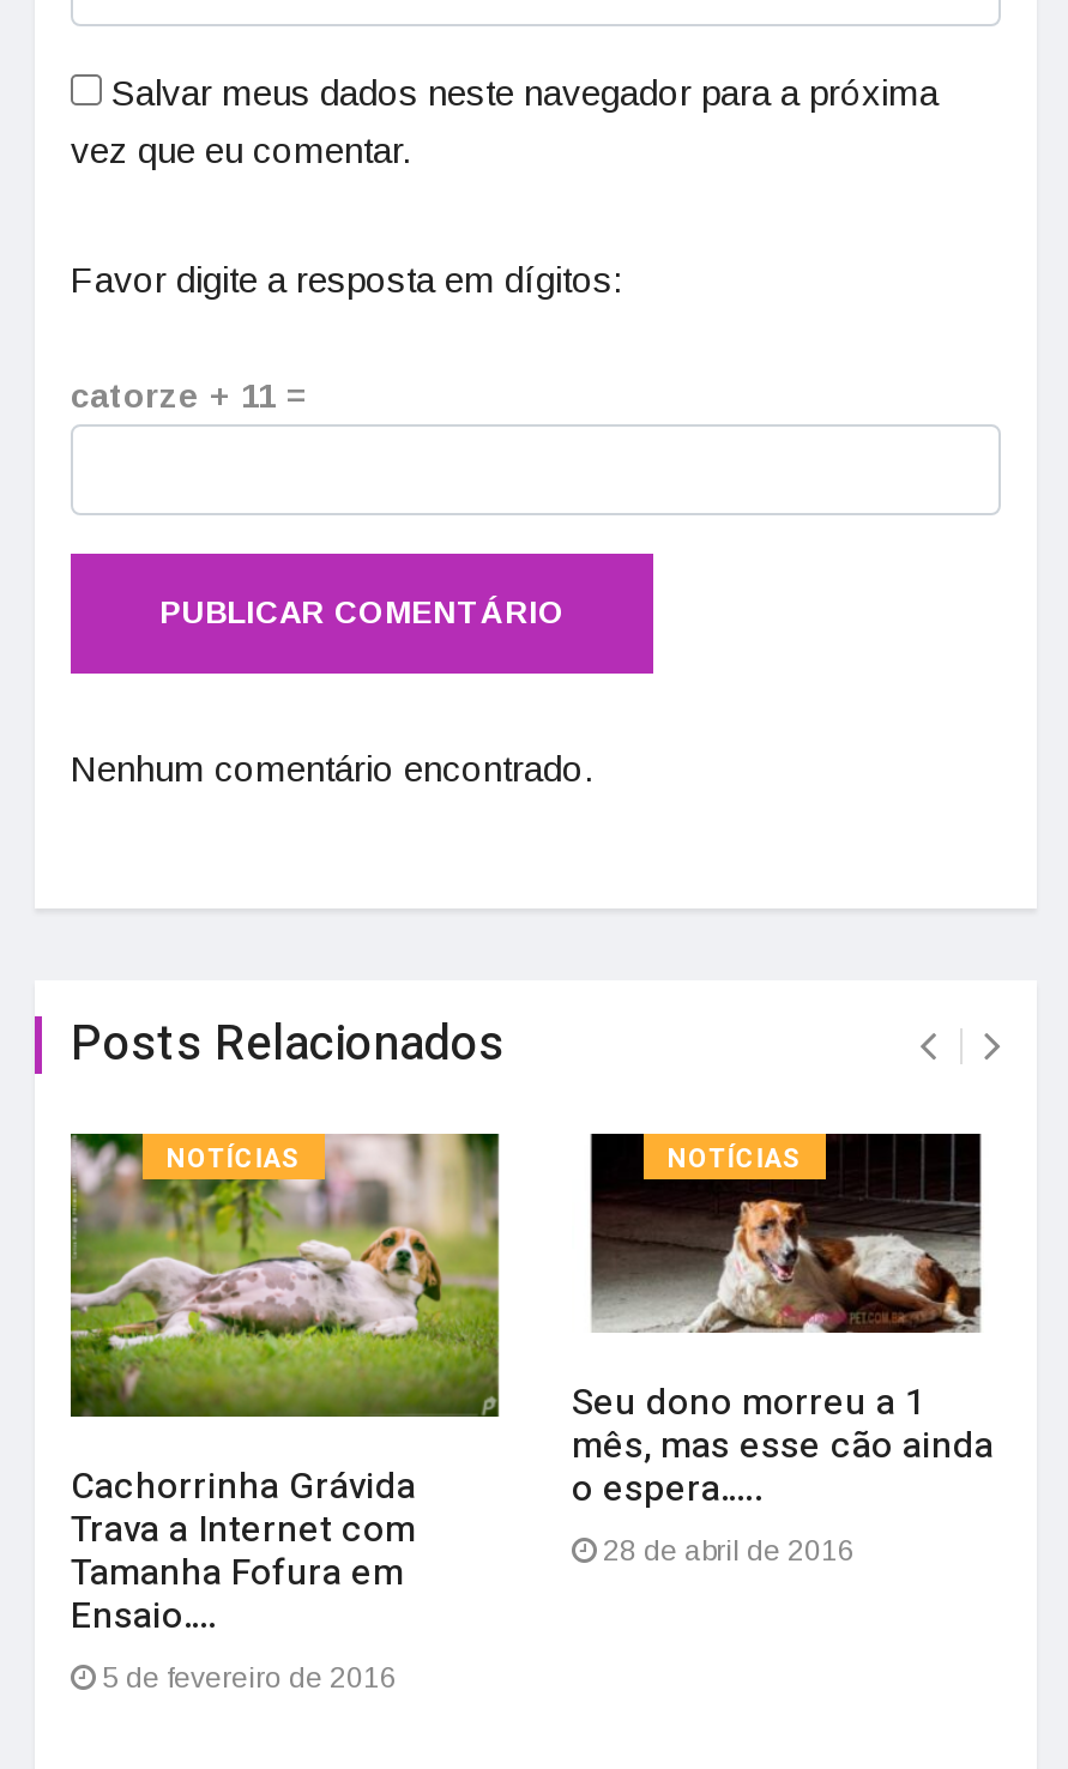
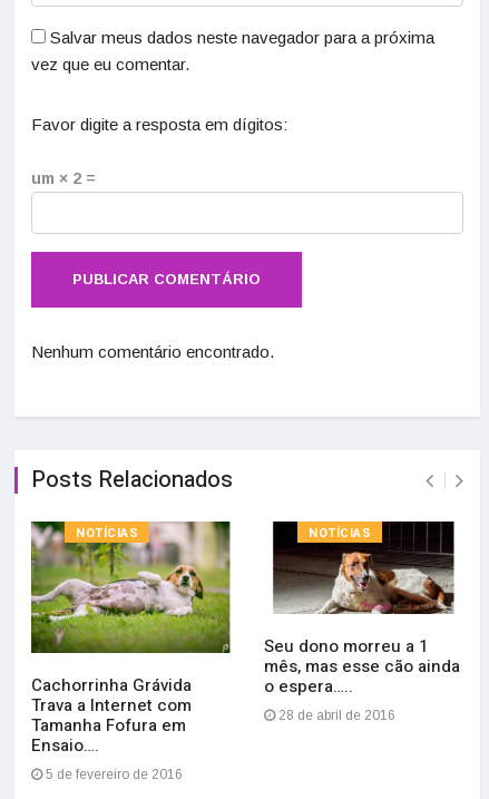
[71,376,308,415] catorze + 11 = -> [31,169,96,187] um × 2 =

